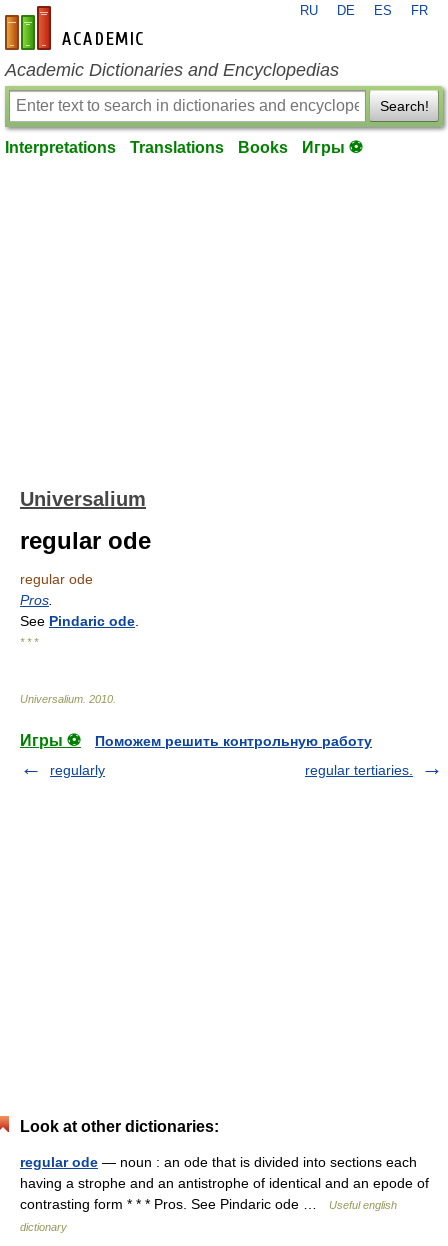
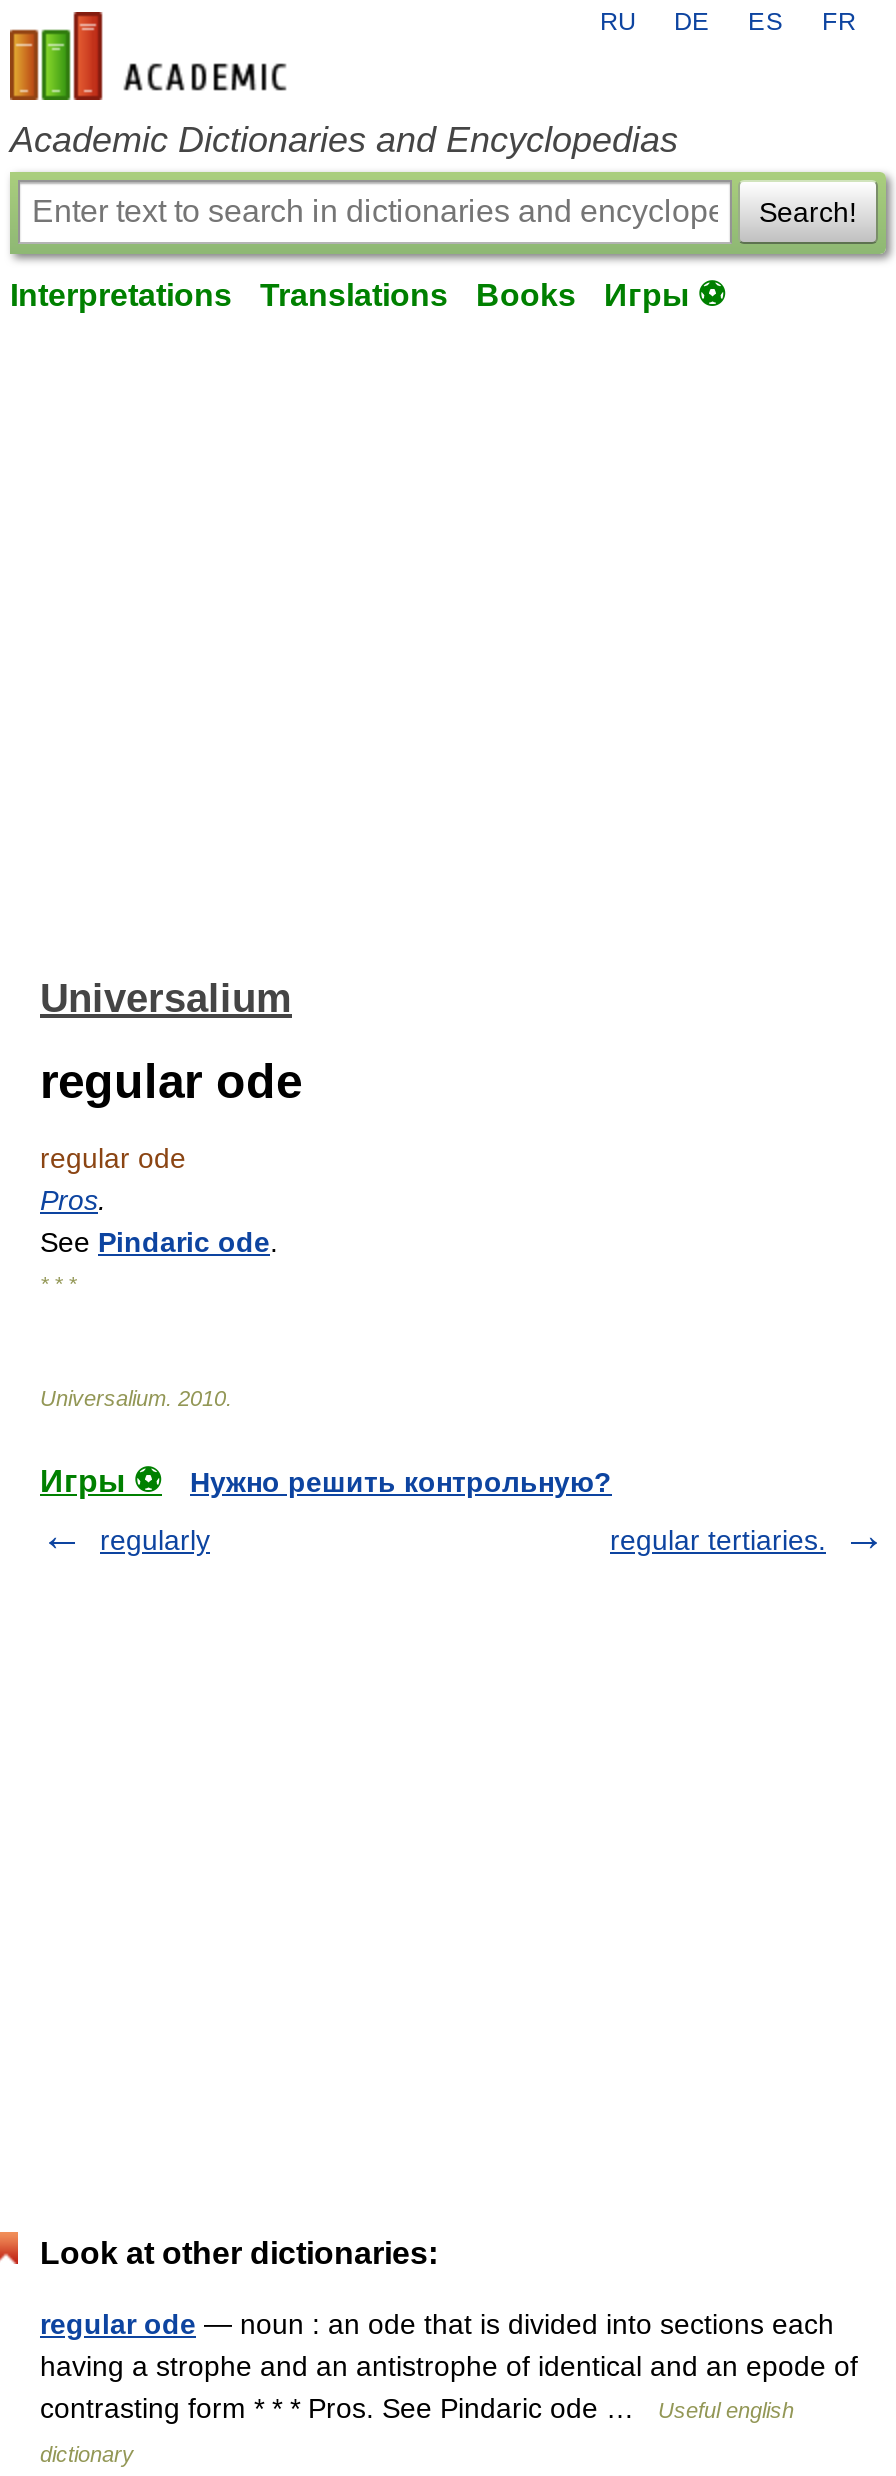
[95,733,372,749] Поможем решить контрольную работу -> [190,1466,612,1498] Нужно решить контрольную?

